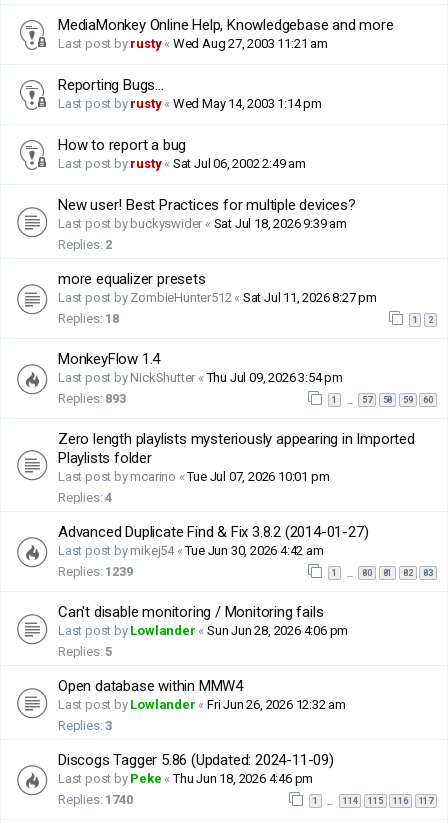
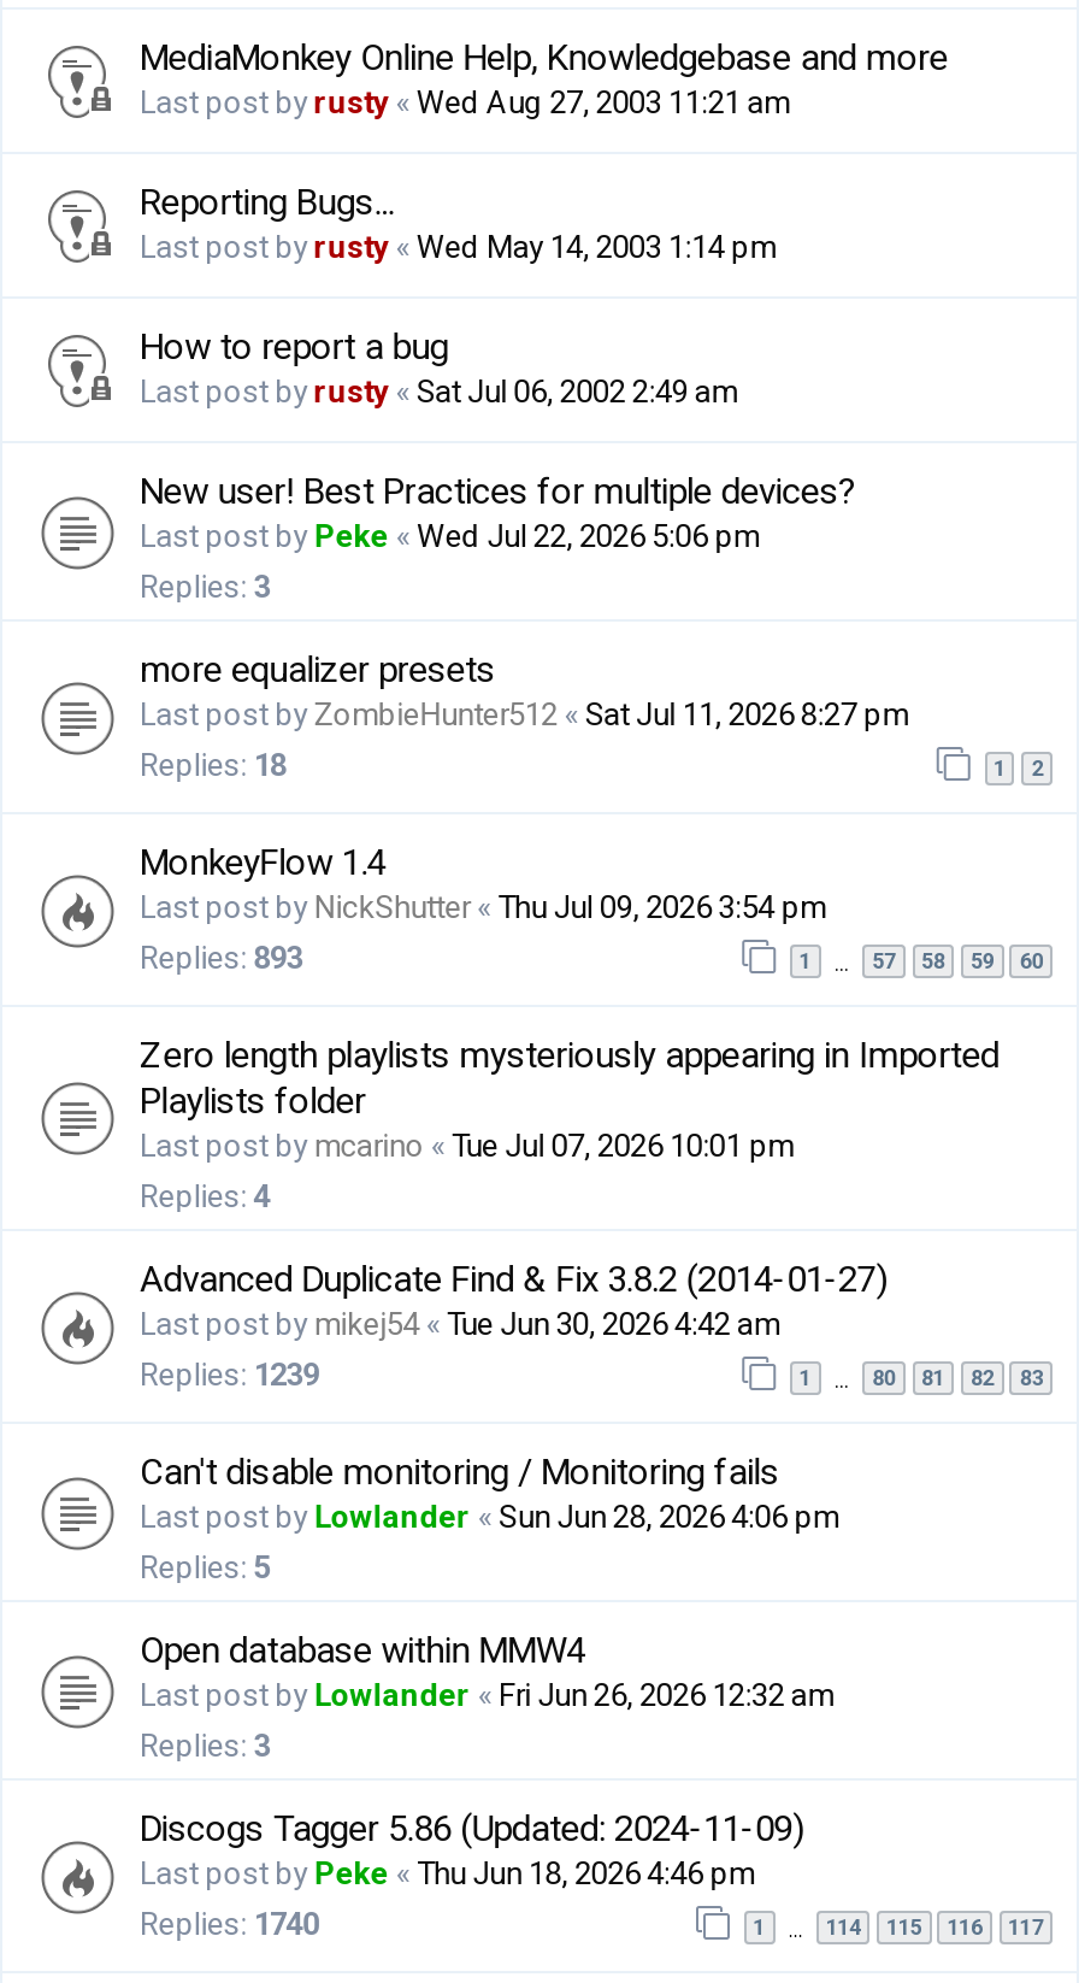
[58,216,347,231] Last post by buckyswider «Sat Jul 18, 2026 9:39 am -> [140,518,759,554] Last post by Peke «Wed Jul 22, 2026 5:06 pm
[58,237,112,252] Replies: 2 -> [140,568,270,604] Replies: 3

